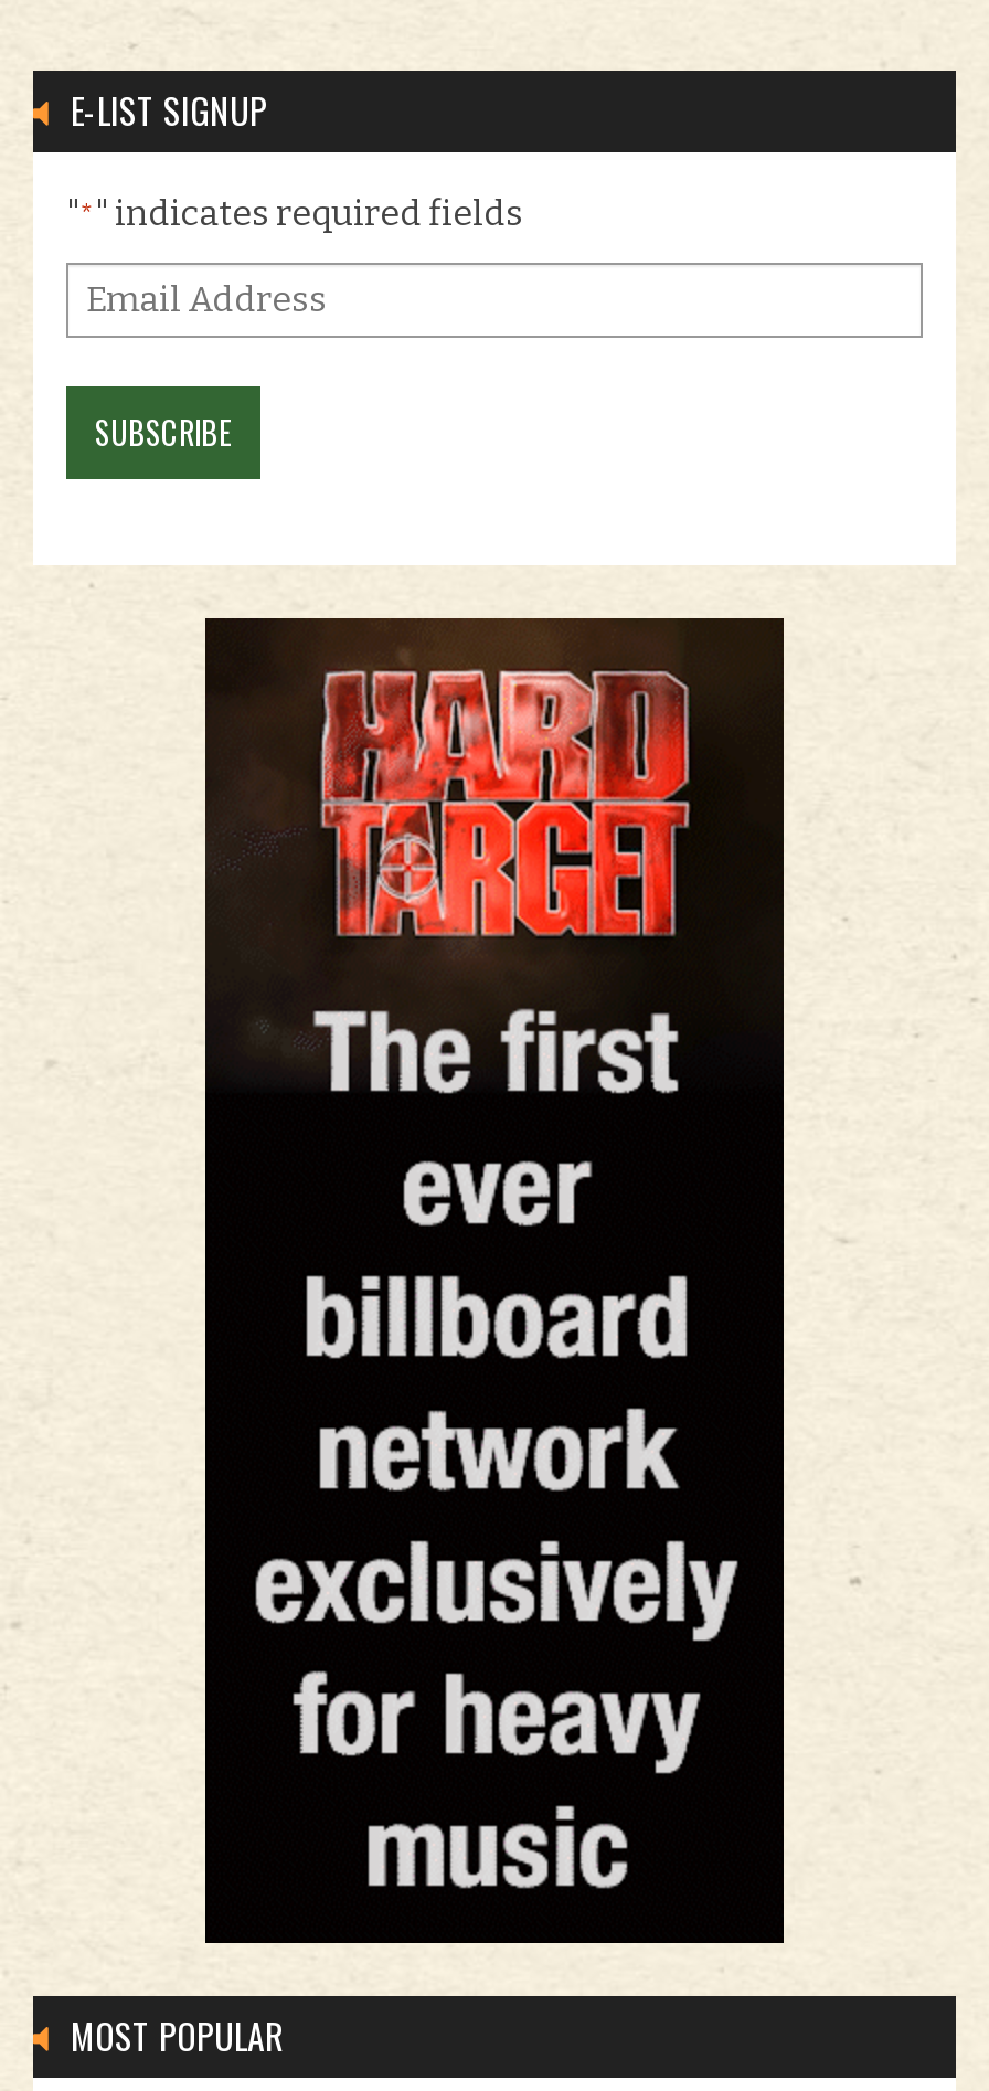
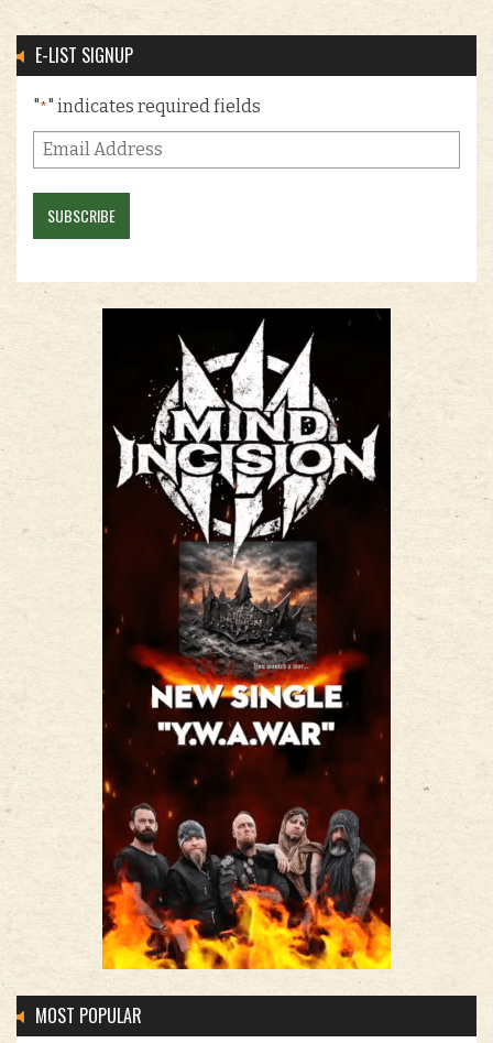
[203,618,786,1945] [image] -> [101,308,392,970] [image]

